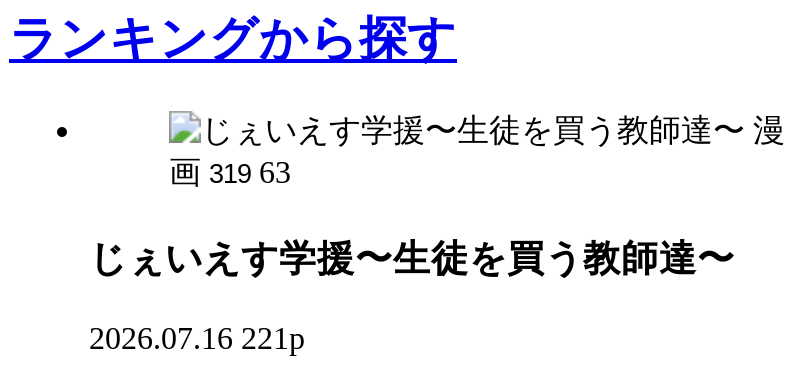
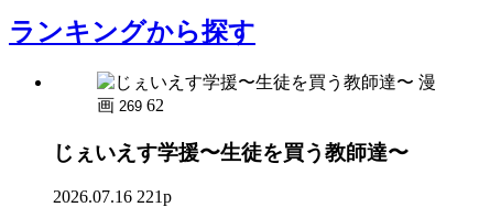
[169,155,291,189] 画 319 63 -> [97,96,164,115] 画 269 62

